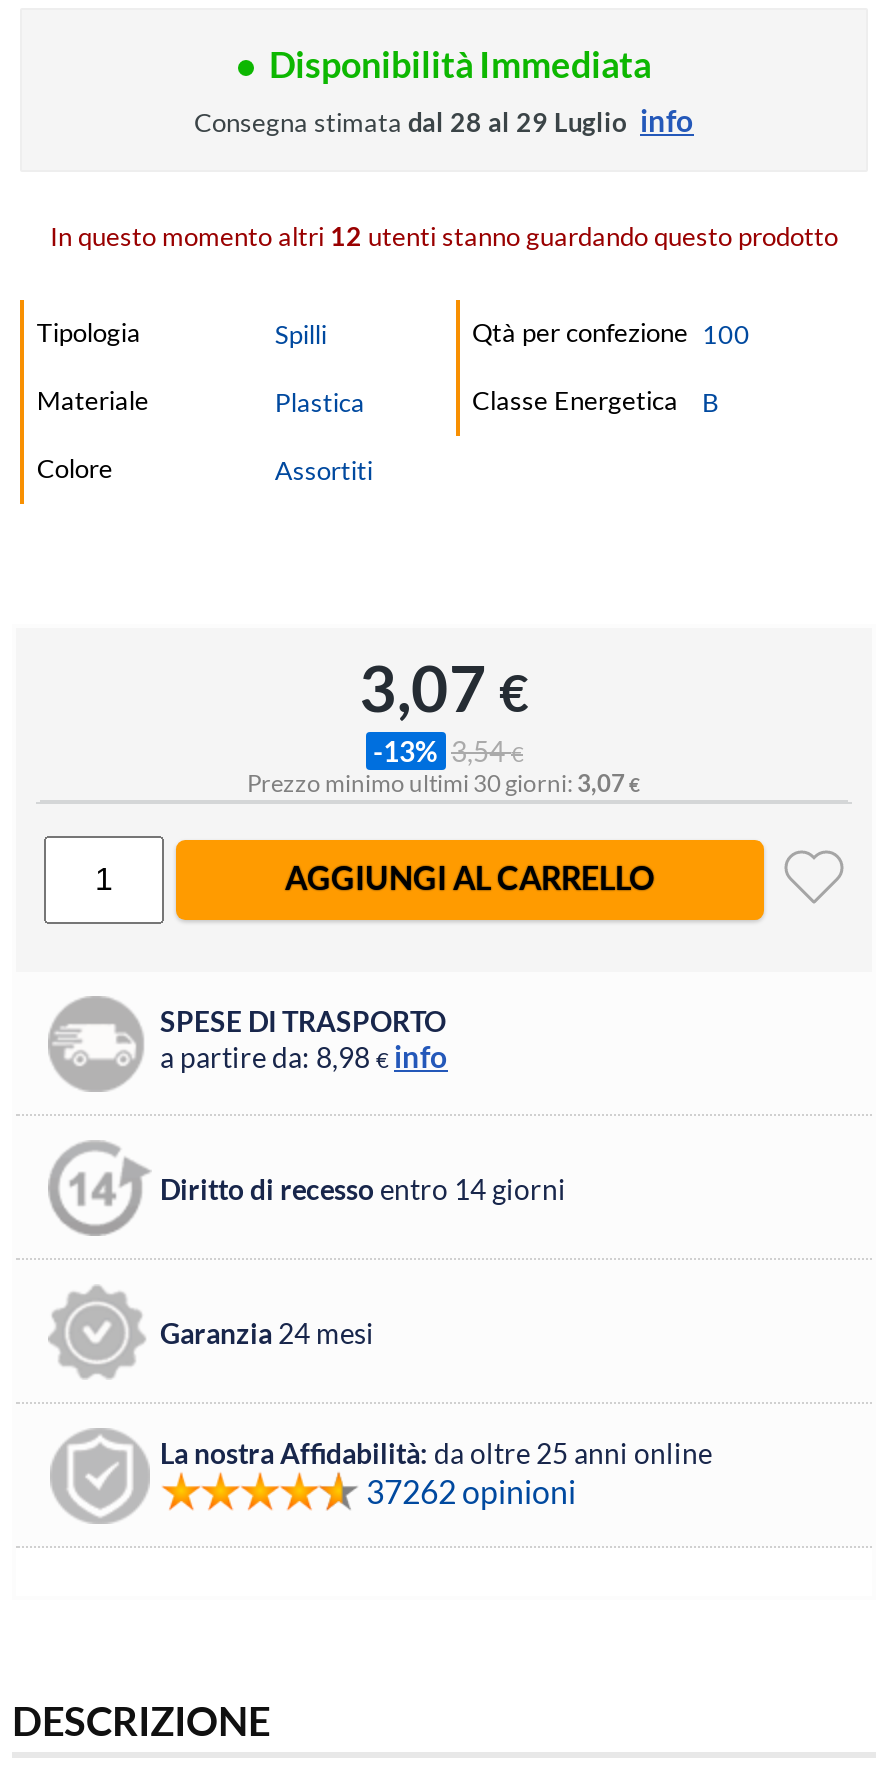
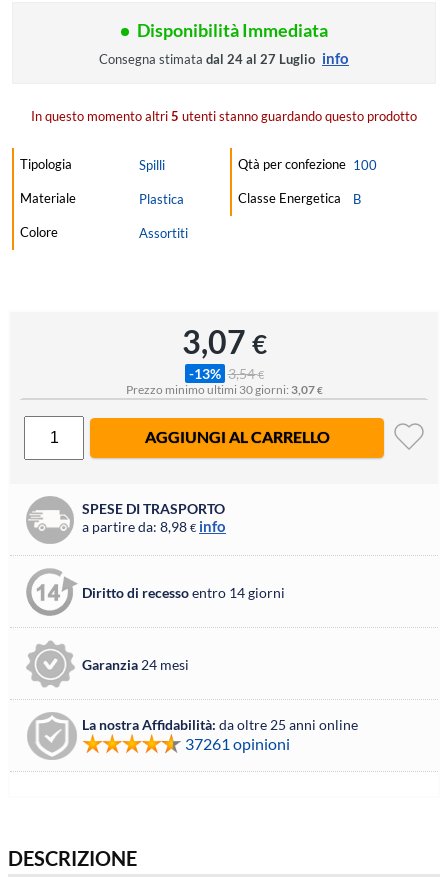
[194,102,694,138] Consegna stimata dal 28 al 29 Luglio info -> [99,49,349,67] Consegna stimata dal 24 al 27 Luglio info
[50,220,838,252] In questo momento altri 12 utenti stanno guardando questo prodotto -> [31,108,417,124] In questo momento altri 5 utenti stanno guardando questo prodotto
[366,1472,576,1510] 37262 opinioni -> [185,734,290,753] 37261 opinioni

